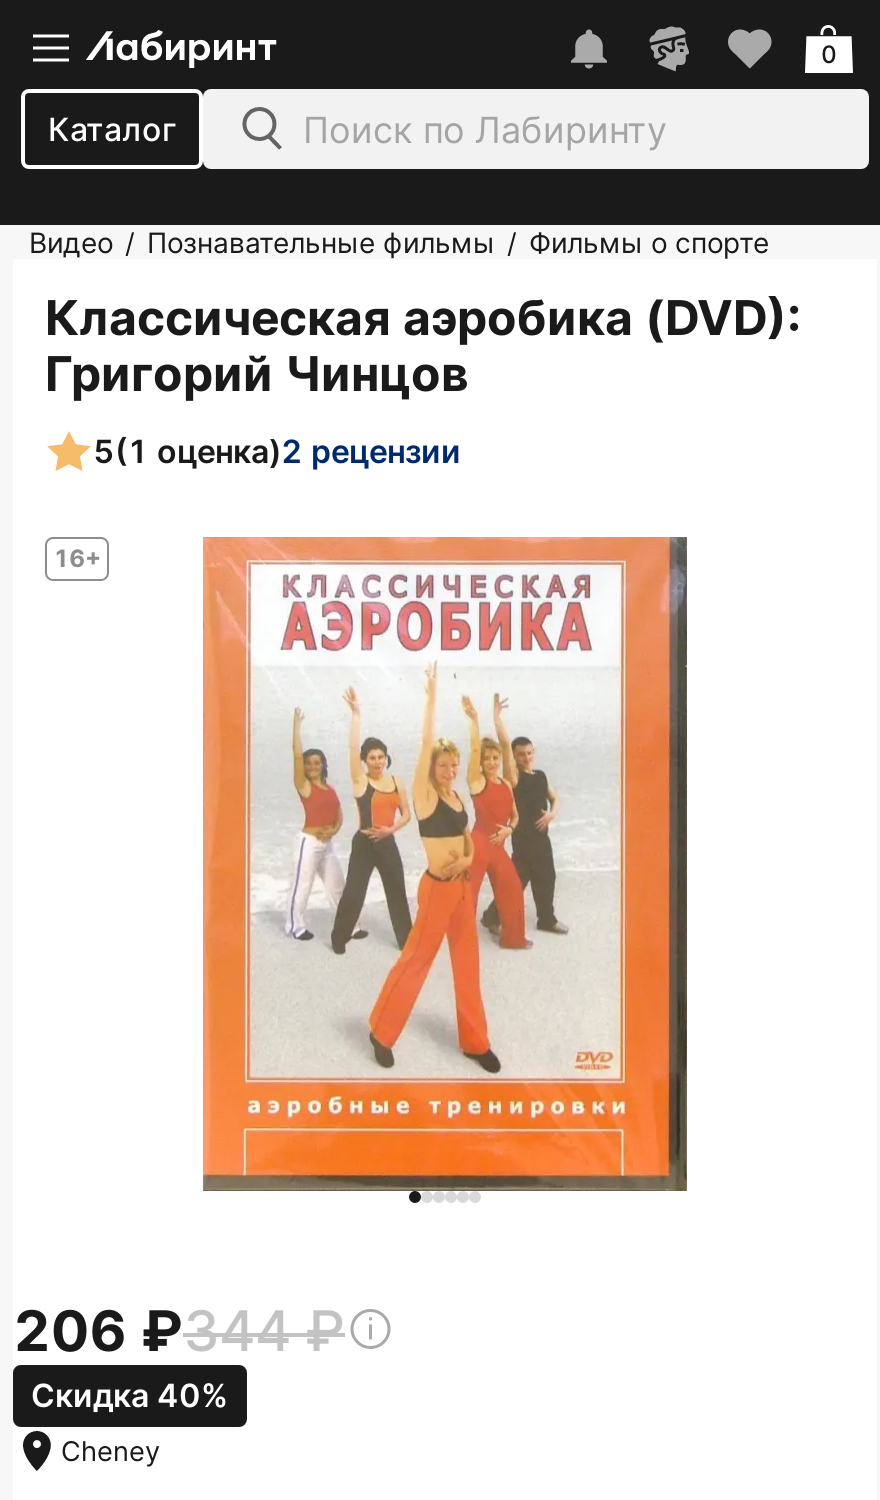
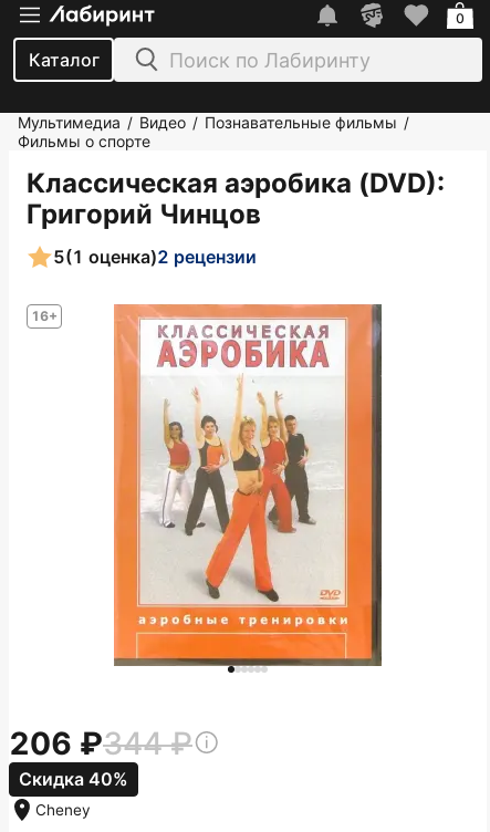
[29,225,769,259] Видео / Познавательные фильмы / Фильмы о спорте -> [18,113,409,150] Мультимедиа / Видео / Познавательные фильмы / | Фильмы о спорте

